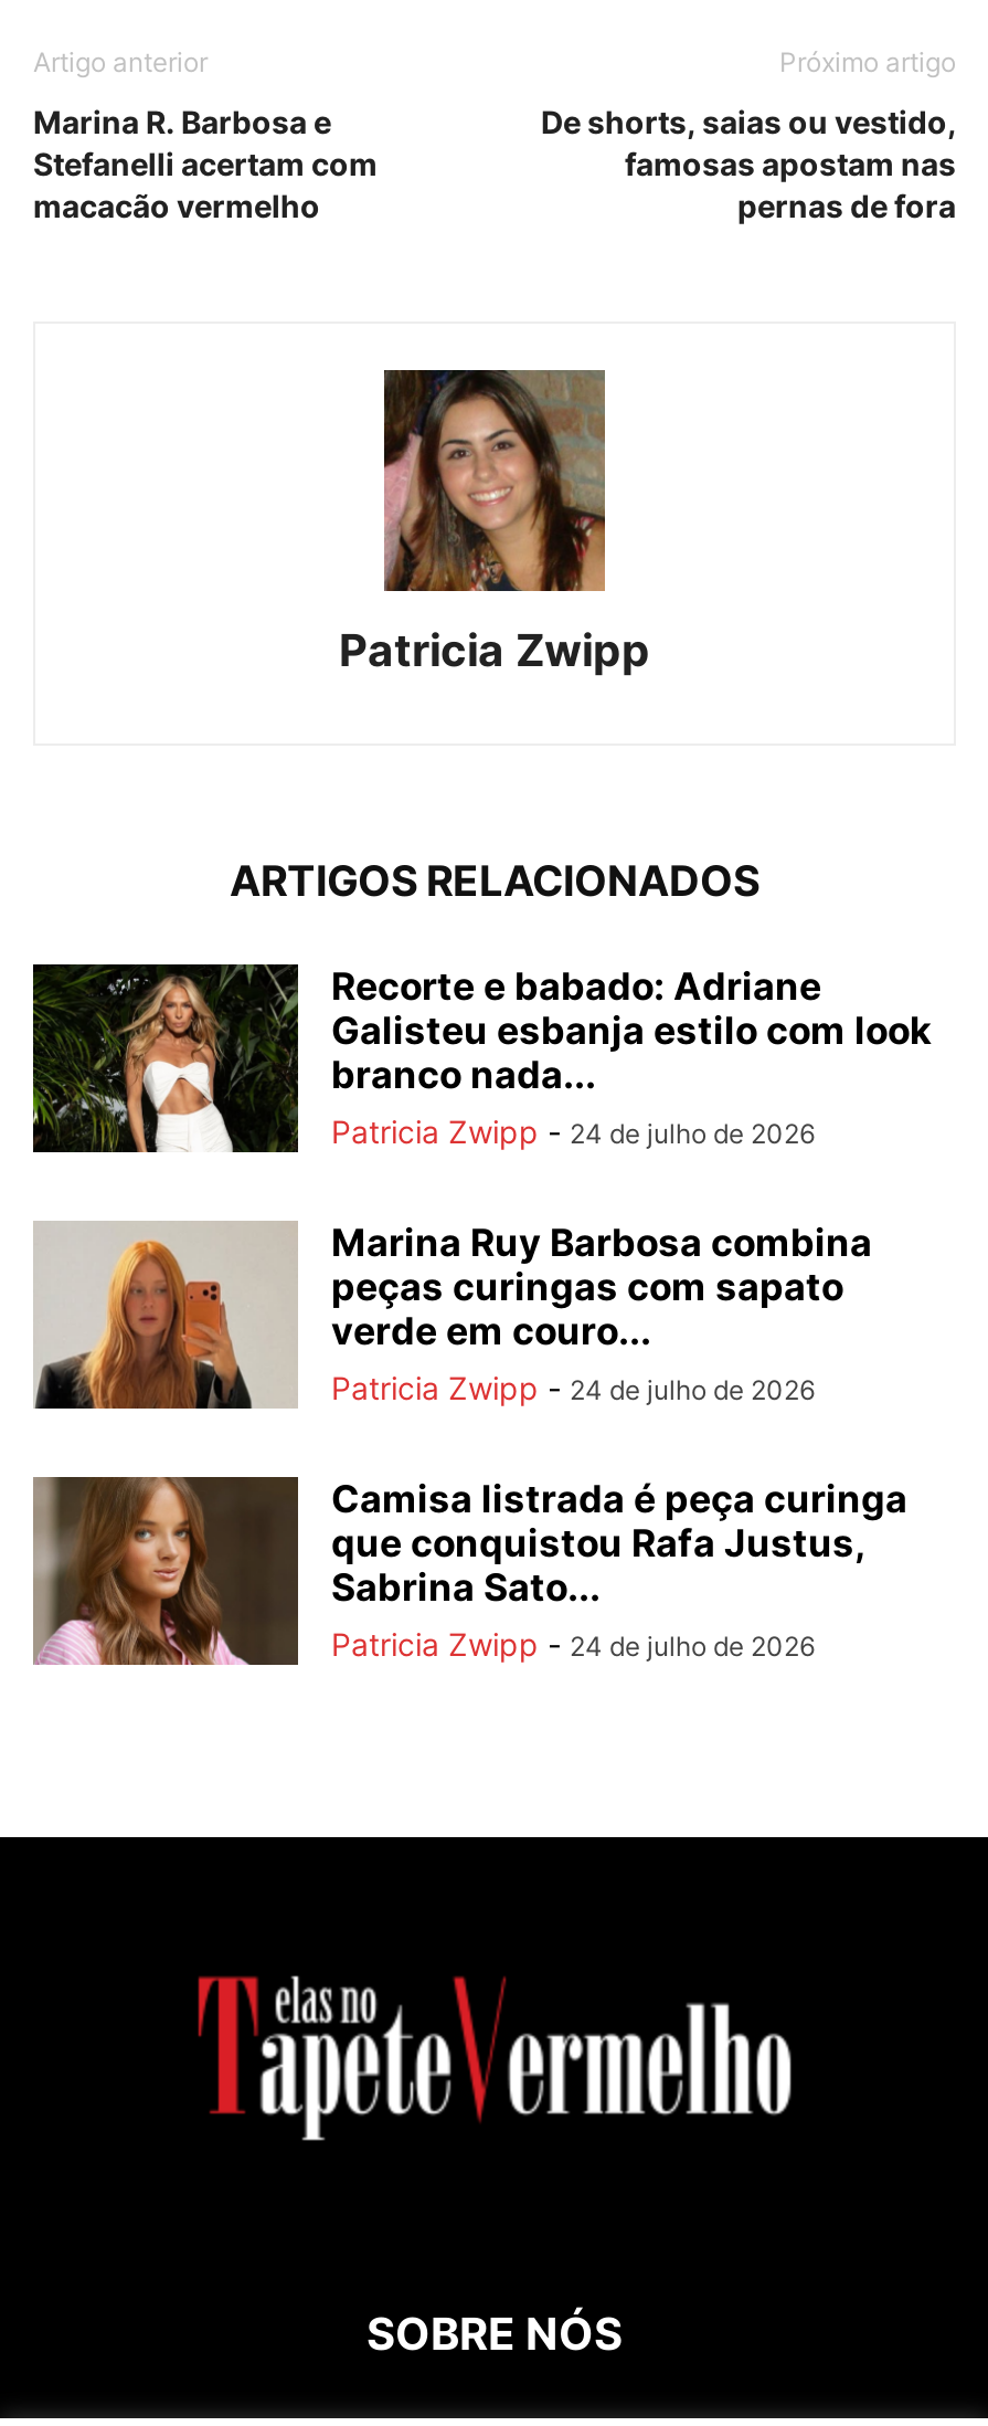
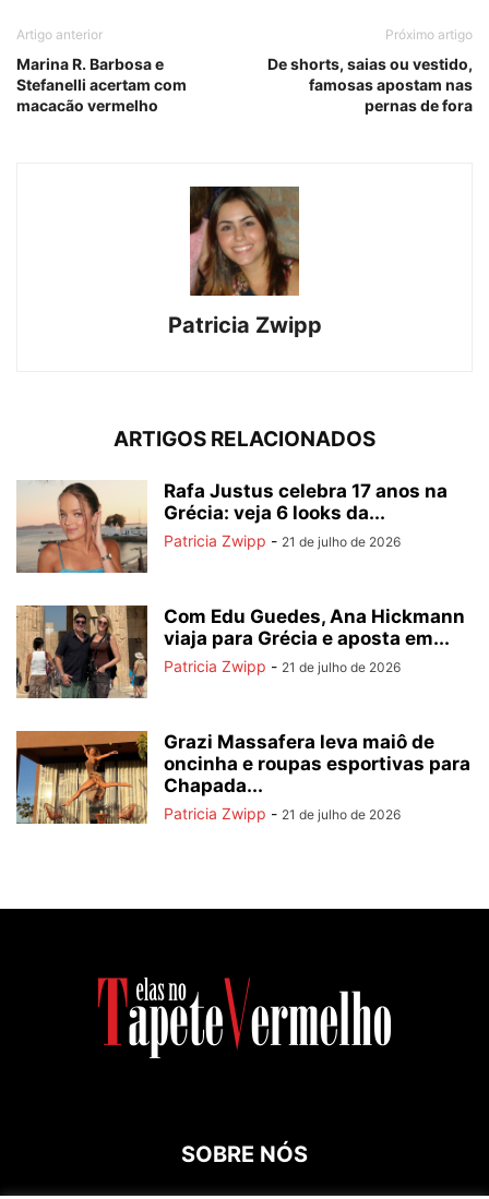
[31,962,932,1154] [image] | Recorte e babado: Adriane | Galisteu esbanja estilo com look | branco nada... | Patricia Zwipp - 24 de julho de 2026 -> [16,480,448,574] [image] | Rafa Justus celebra 17 anos na | Grécia: veja 6 looks da... | Patricia Zwipp - 21 de julho de 2026
[35,1221,872,1411] [image] | Marina Ruy Barbosa combina | peças curingas com sapato | verde em couro... | Patricia Zwipp - 24 de julho de 2026 -> [15,606,465,699] [image] | Com Edu Guedes, Ana Hickmann | viaja para Grécia e aposta em... | Patricia Zwipp - 21 de julho de 2026
[33,1475,907,1667] [image] | Camisa listrada é peça curinga | que conquistou Rafa Justus, | Sabrina Sato... | Patricia Zwipp - 24 de julho de 2026 -> [16,730,470,825] [image] | Grazi Massafera leva maiô de | oncinha e roupas esportivas para | Chapada... | Patricia Zwipp - 21 de julho de 2026

